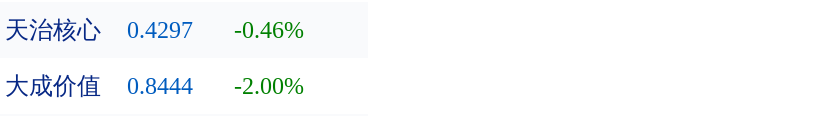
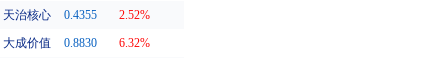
[127,16,193,44] 0.4297 -> [63,8,96,22] 0.4355
[234,16,304,44] -0.46% -> [119,8,150,22] 2.52%
[127,72,193,100] 0.8444 -> [63,36,96,50] 0.8830
[234,72,304,100] -2.00% -> [119,36,150,50] 6.32%

